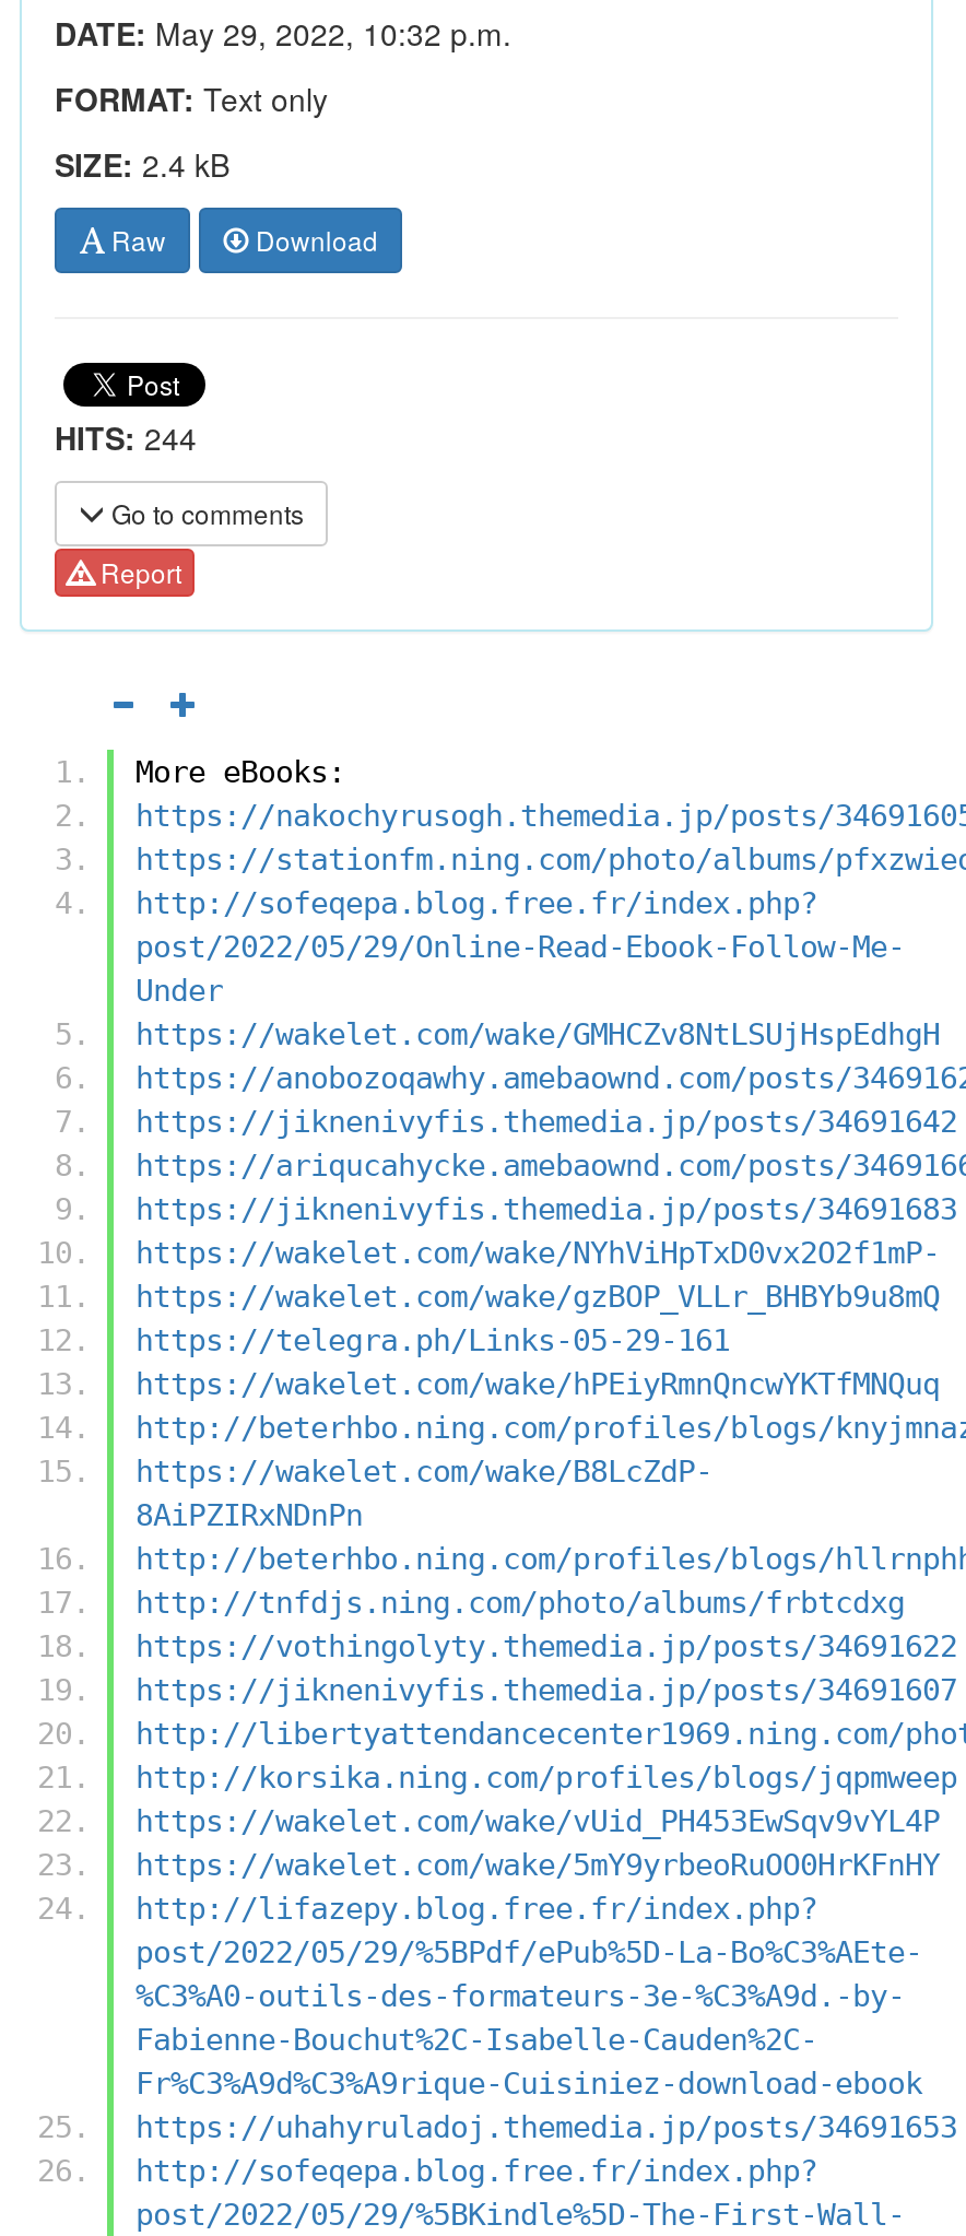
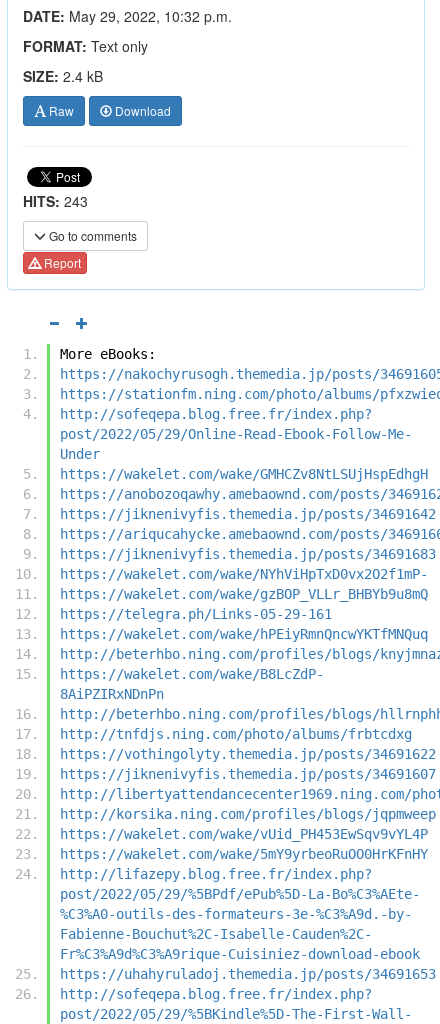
[55,415,197,459] HITS: 244 -> [23,191,88,211] HITS: 243

